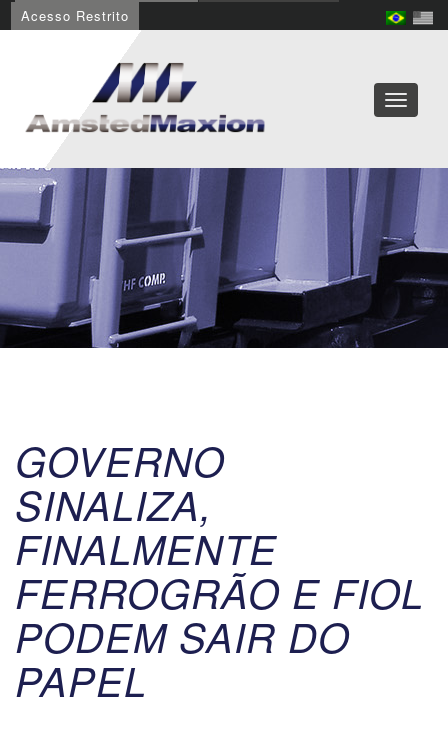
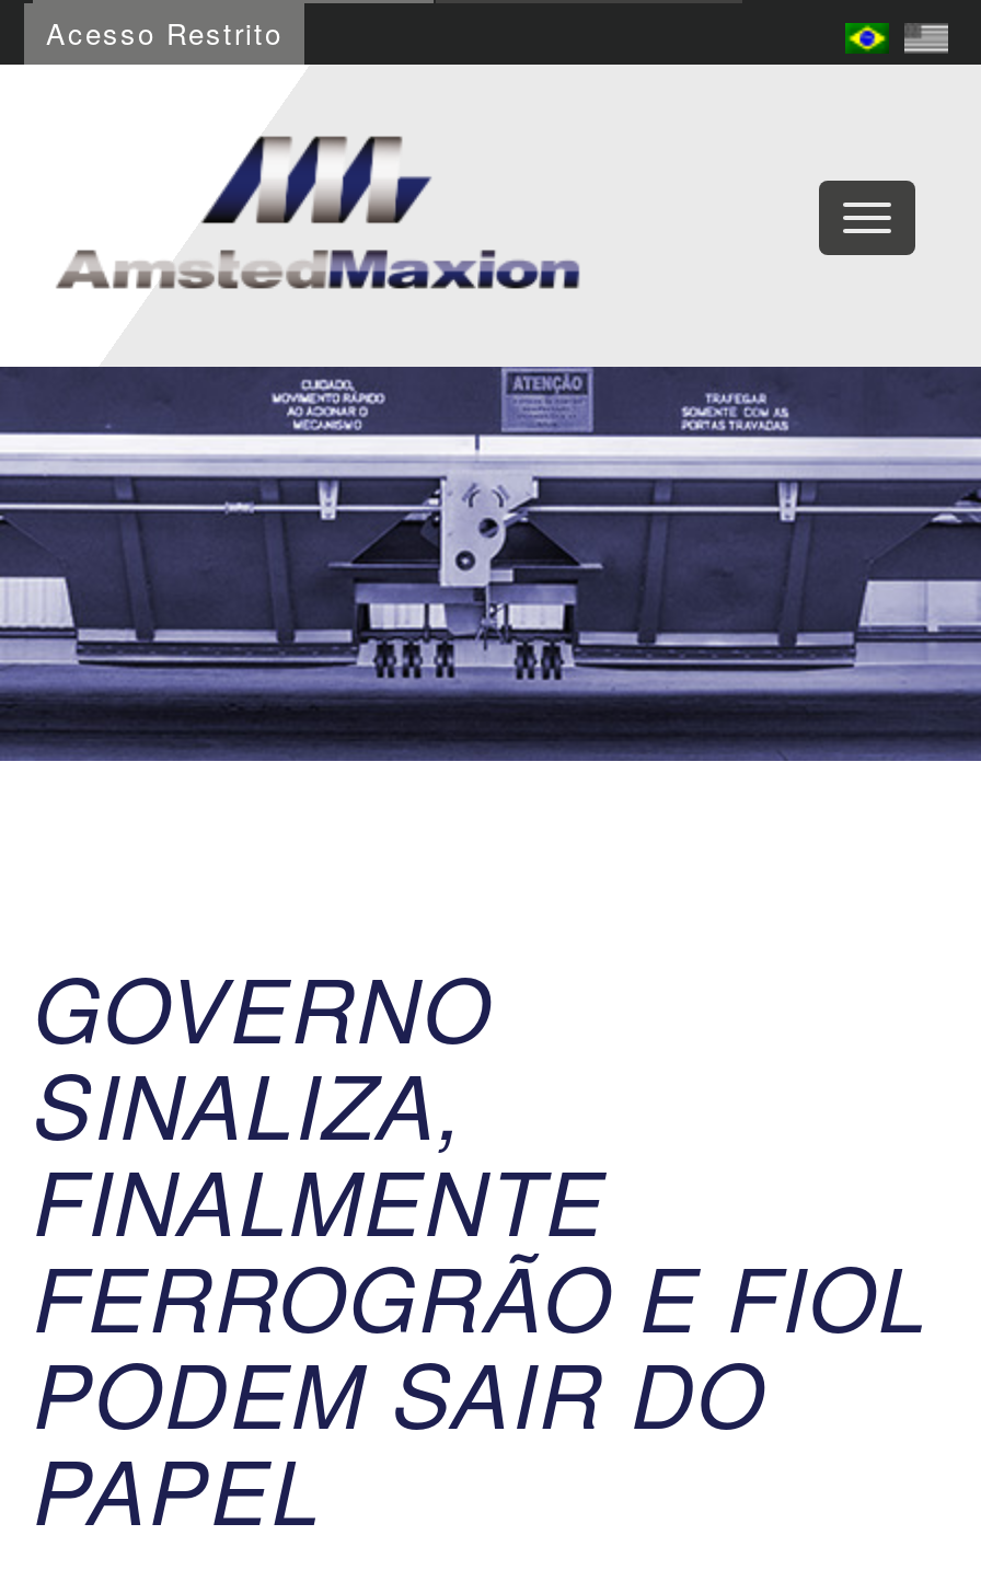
[3,168,445,349] [image] -> [7,365,974,763] [image]

